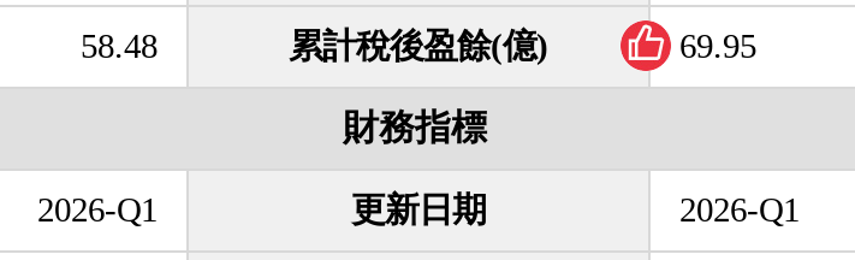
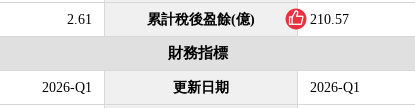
[81,26,158,65] 58.48 -> [67,11,92,27] 2.61
[679,26,756,65] 69.95 -> [310,11,349,27] 210.57

